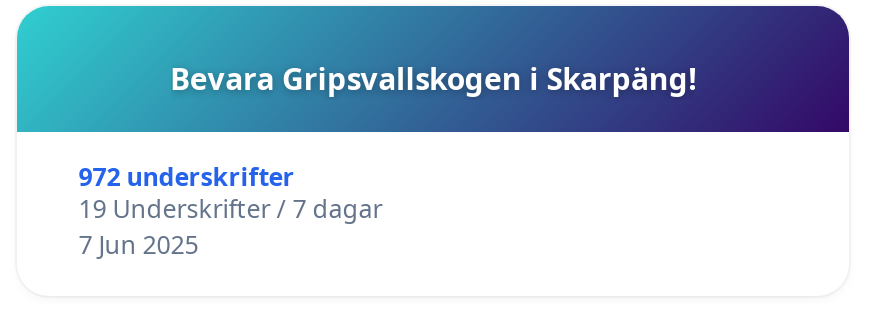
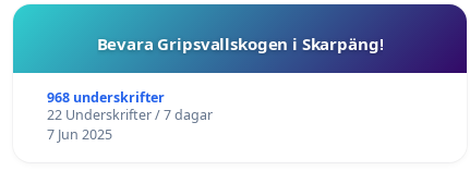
[79,160,295,194] 972 underskrifter -> [47,88,164,107] 968 underskrifter
[79,192,383,226] 19 Underskrifter / 7 dagar -> [47,106,212,124] 22 Underskrifter / 7 dagar

